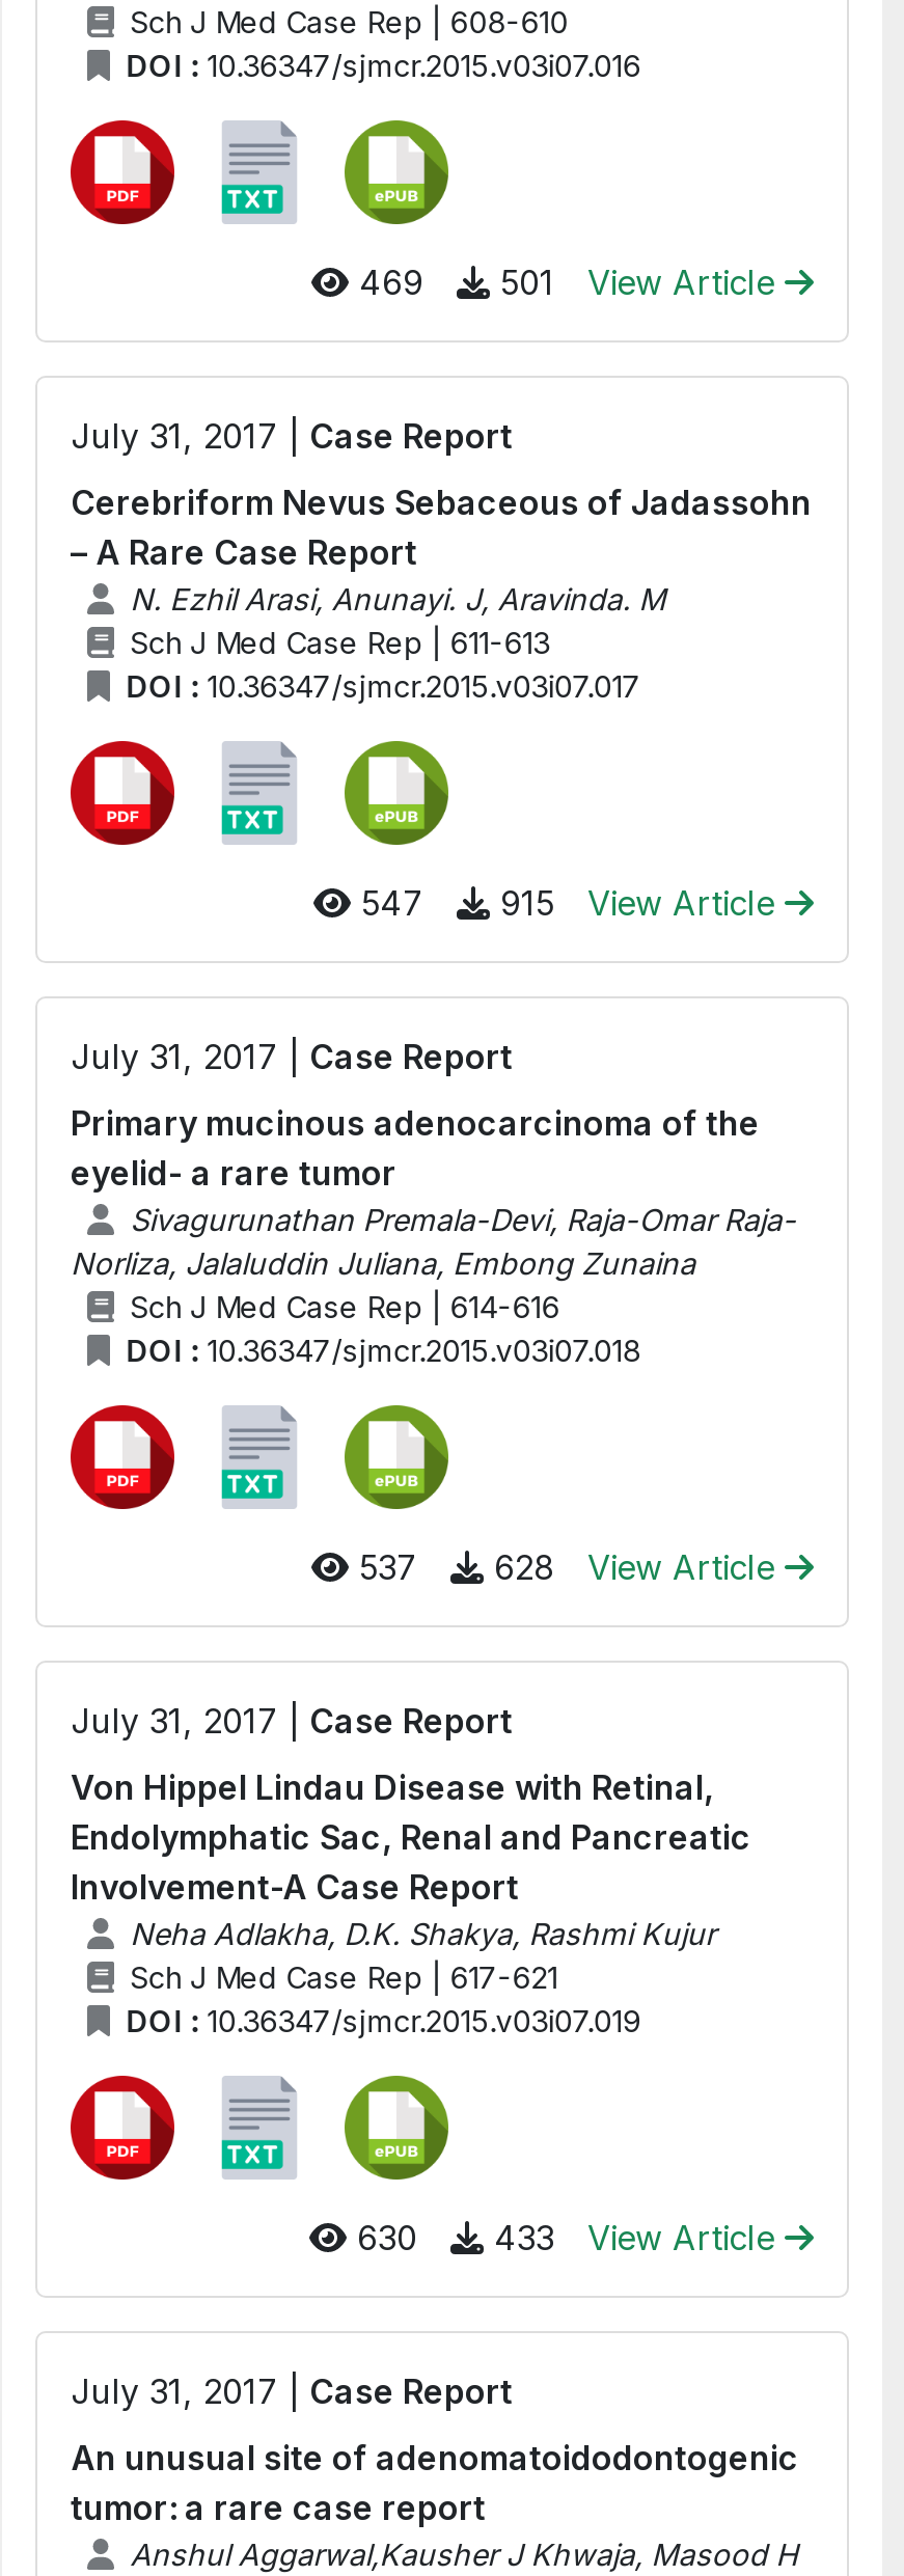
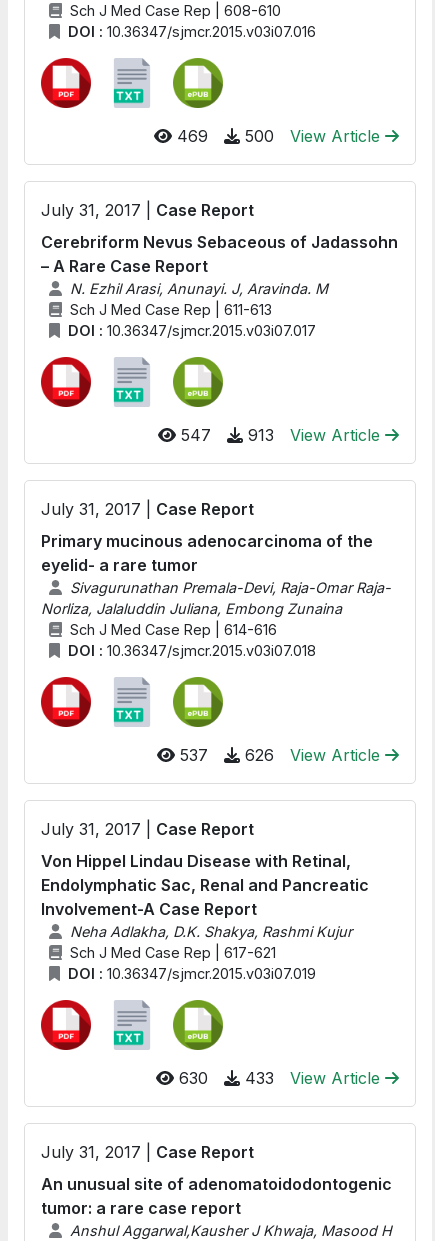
[349,262,785,303] 469 501 View Article -> [172,126,385,146] 469 500 View Article
[351,882,785,924] 547 915 View Article -> [176,425,385,445] 547 913 View Article
[349,1546,785,1588] 537 628 View Article -> [175,745,385,765] 537 626 View Article

